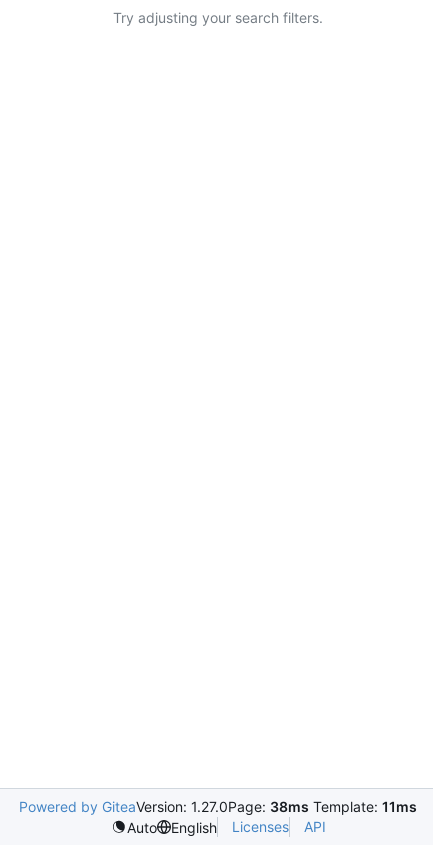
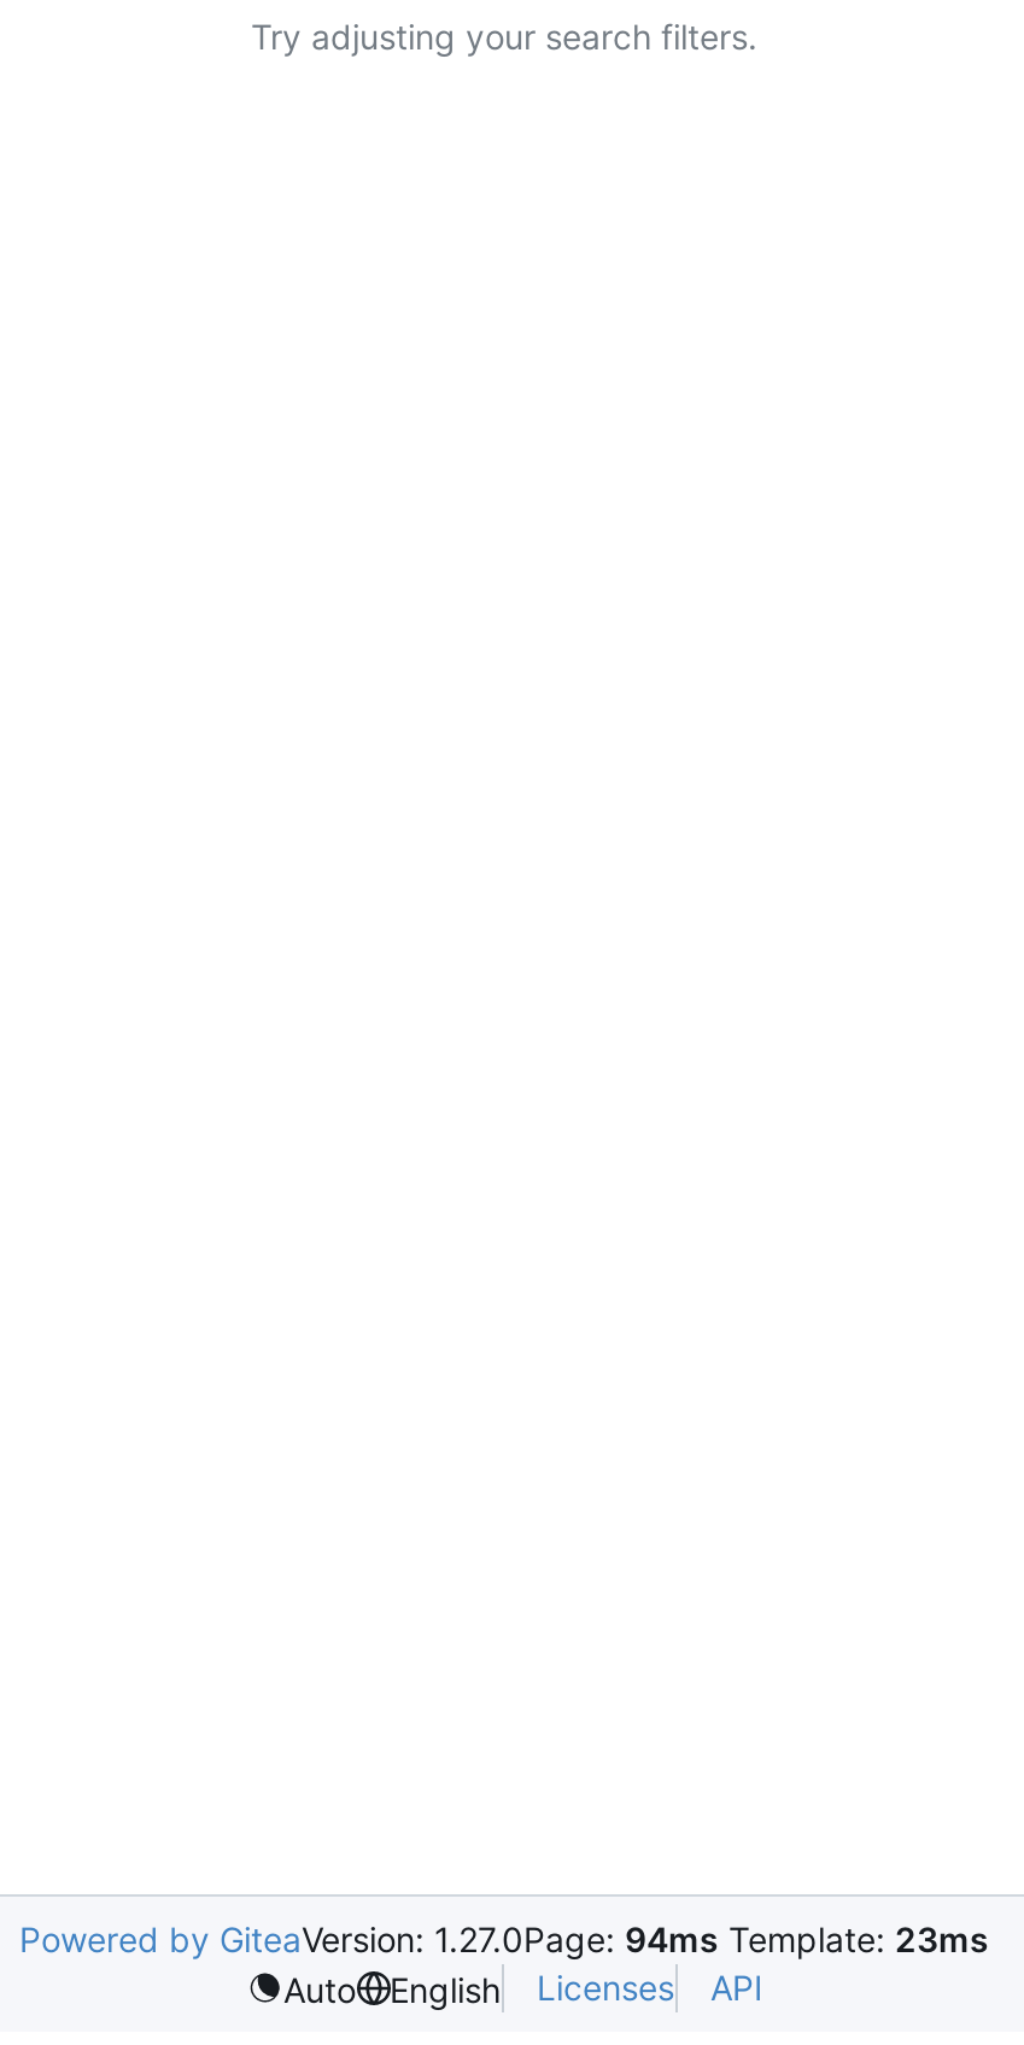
[19,798,417,815] Powered by GiteaVersion: 1.27.0Page: 38ms Template: 11ms -> [19,1918,989,1959] Powered by GiteaVersion: 1.27.0Page: 94ms Template: 23ms

